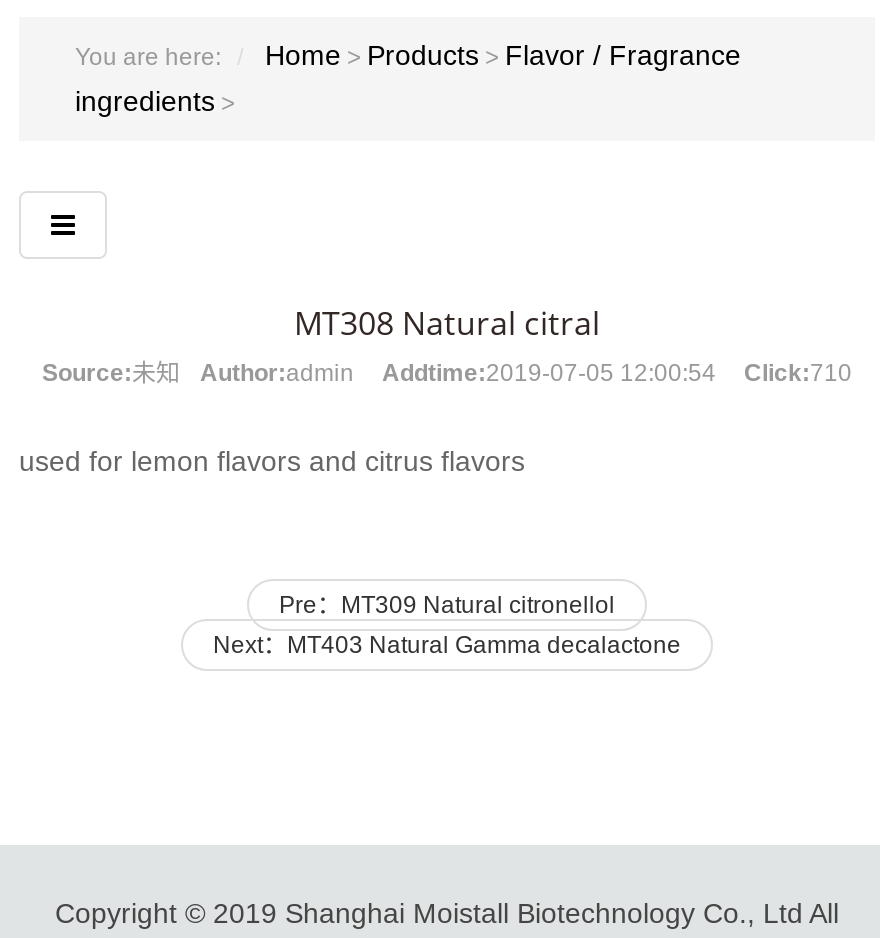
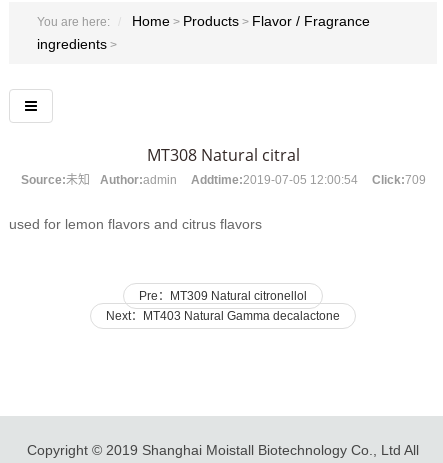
[42,359,852,387] Source:未知 Author:admin Addtime:2019-07-05 12:00:54 Click:710 -> [20,173,425,187] Source:未知 Author:admin Addtime:2019-07-05 12:00:54 Click:709

